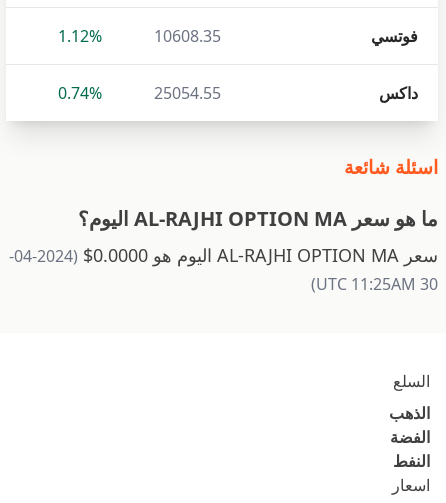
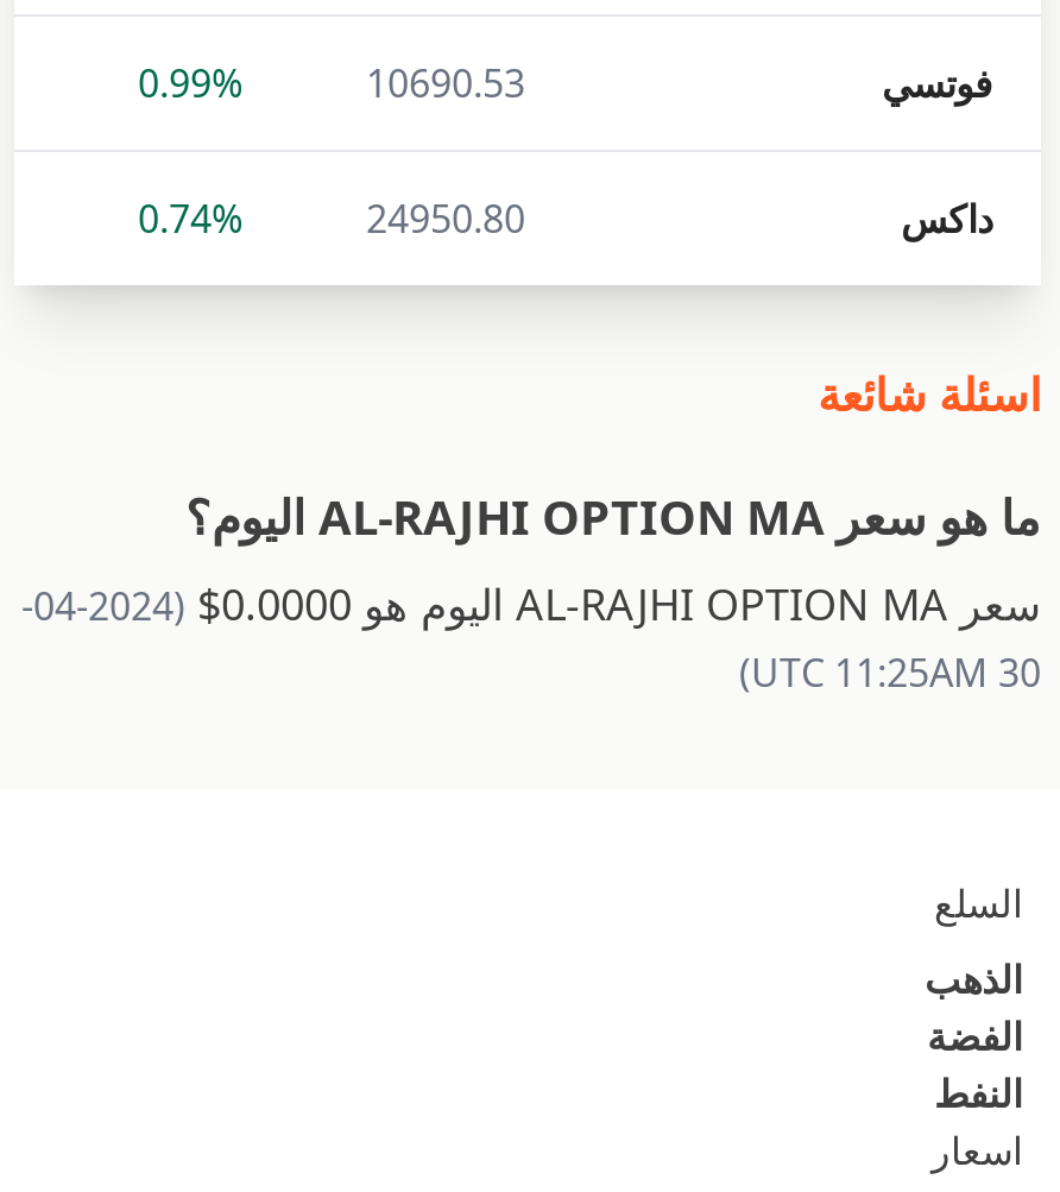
[58,25,102,47] 1.12% -> [138,57,242,109] 0.99%
[154,25,221,47] 10608.35 -> [366,57,525,109] 10690.53
[154,82,221,104] 25054.55 -> [366,192,525,244] 24950.80

